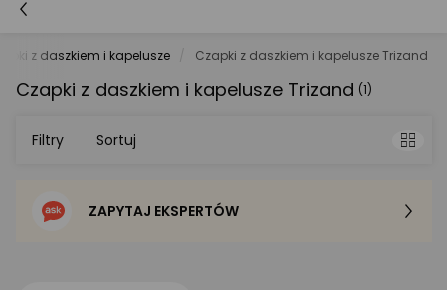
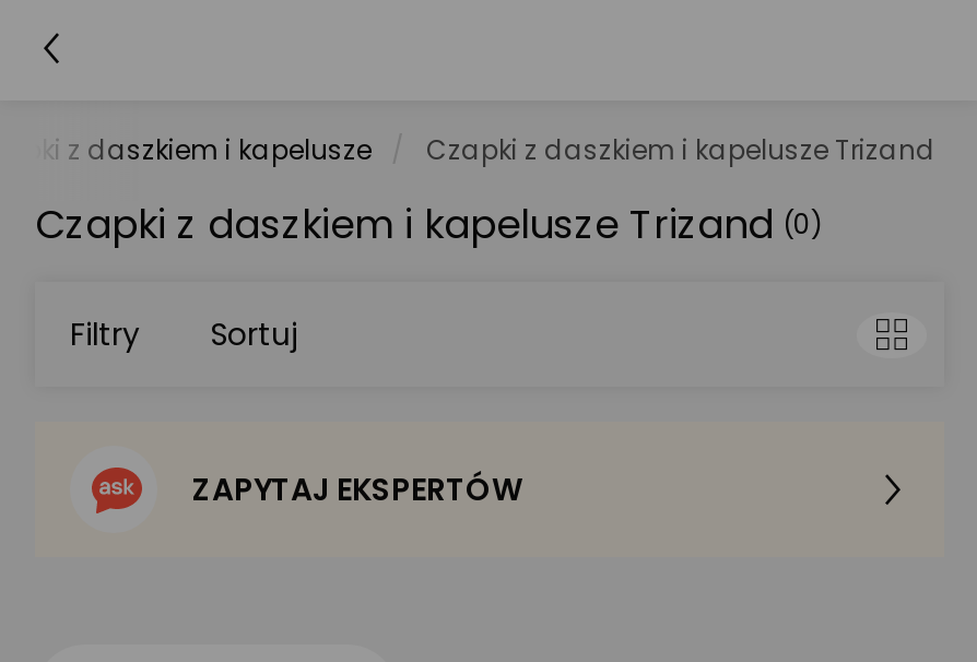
[16,77,372,102] Czapki z daszkiem i kapelusze Trizand (1) -> [35,197,822,251] Czapki z daszkiem i kapelusze Trizand (0)

